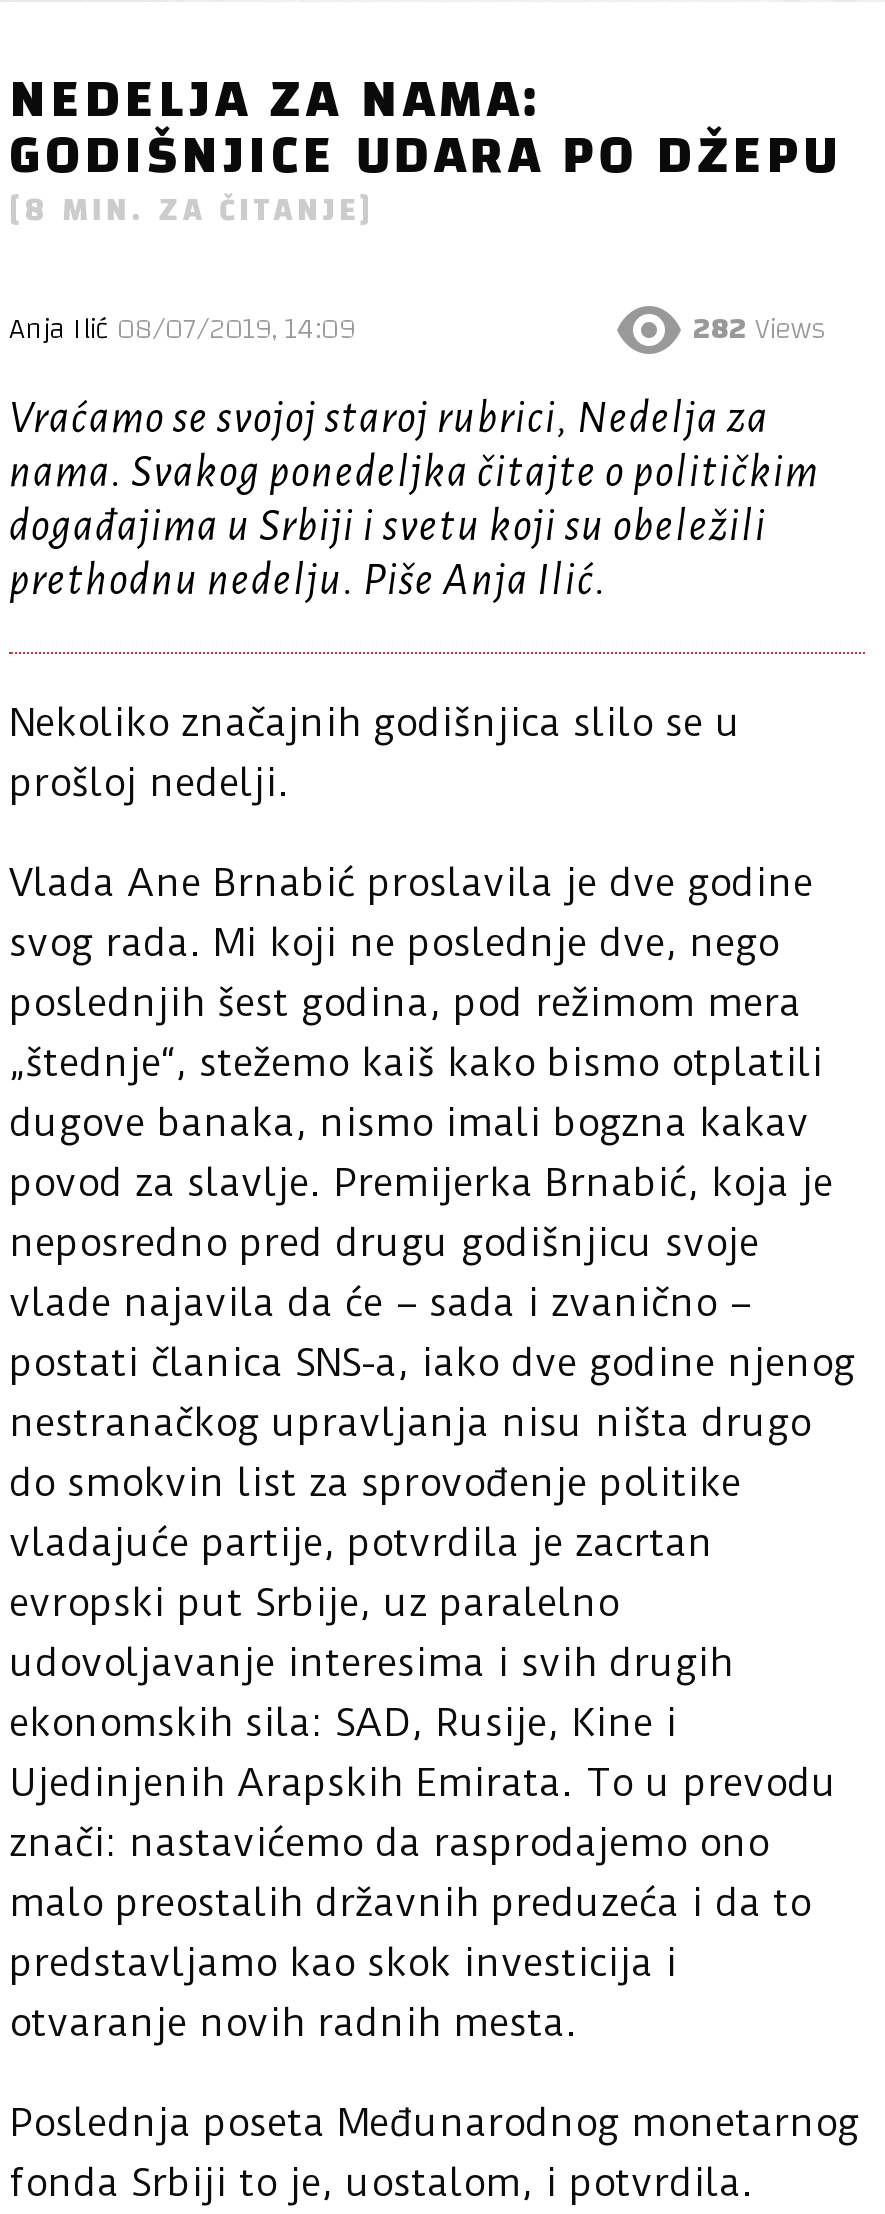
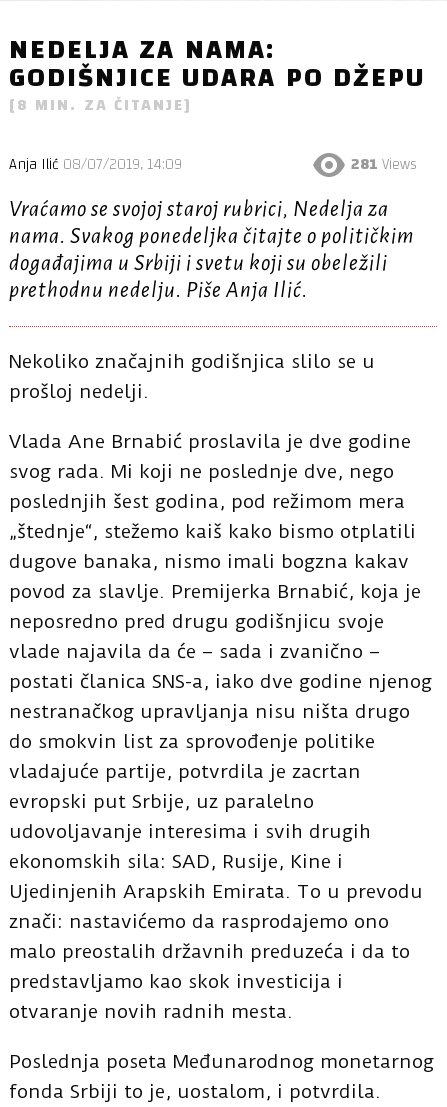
[693,302,825,356] 282 Views -> [351,151,417,178] 281 Views

